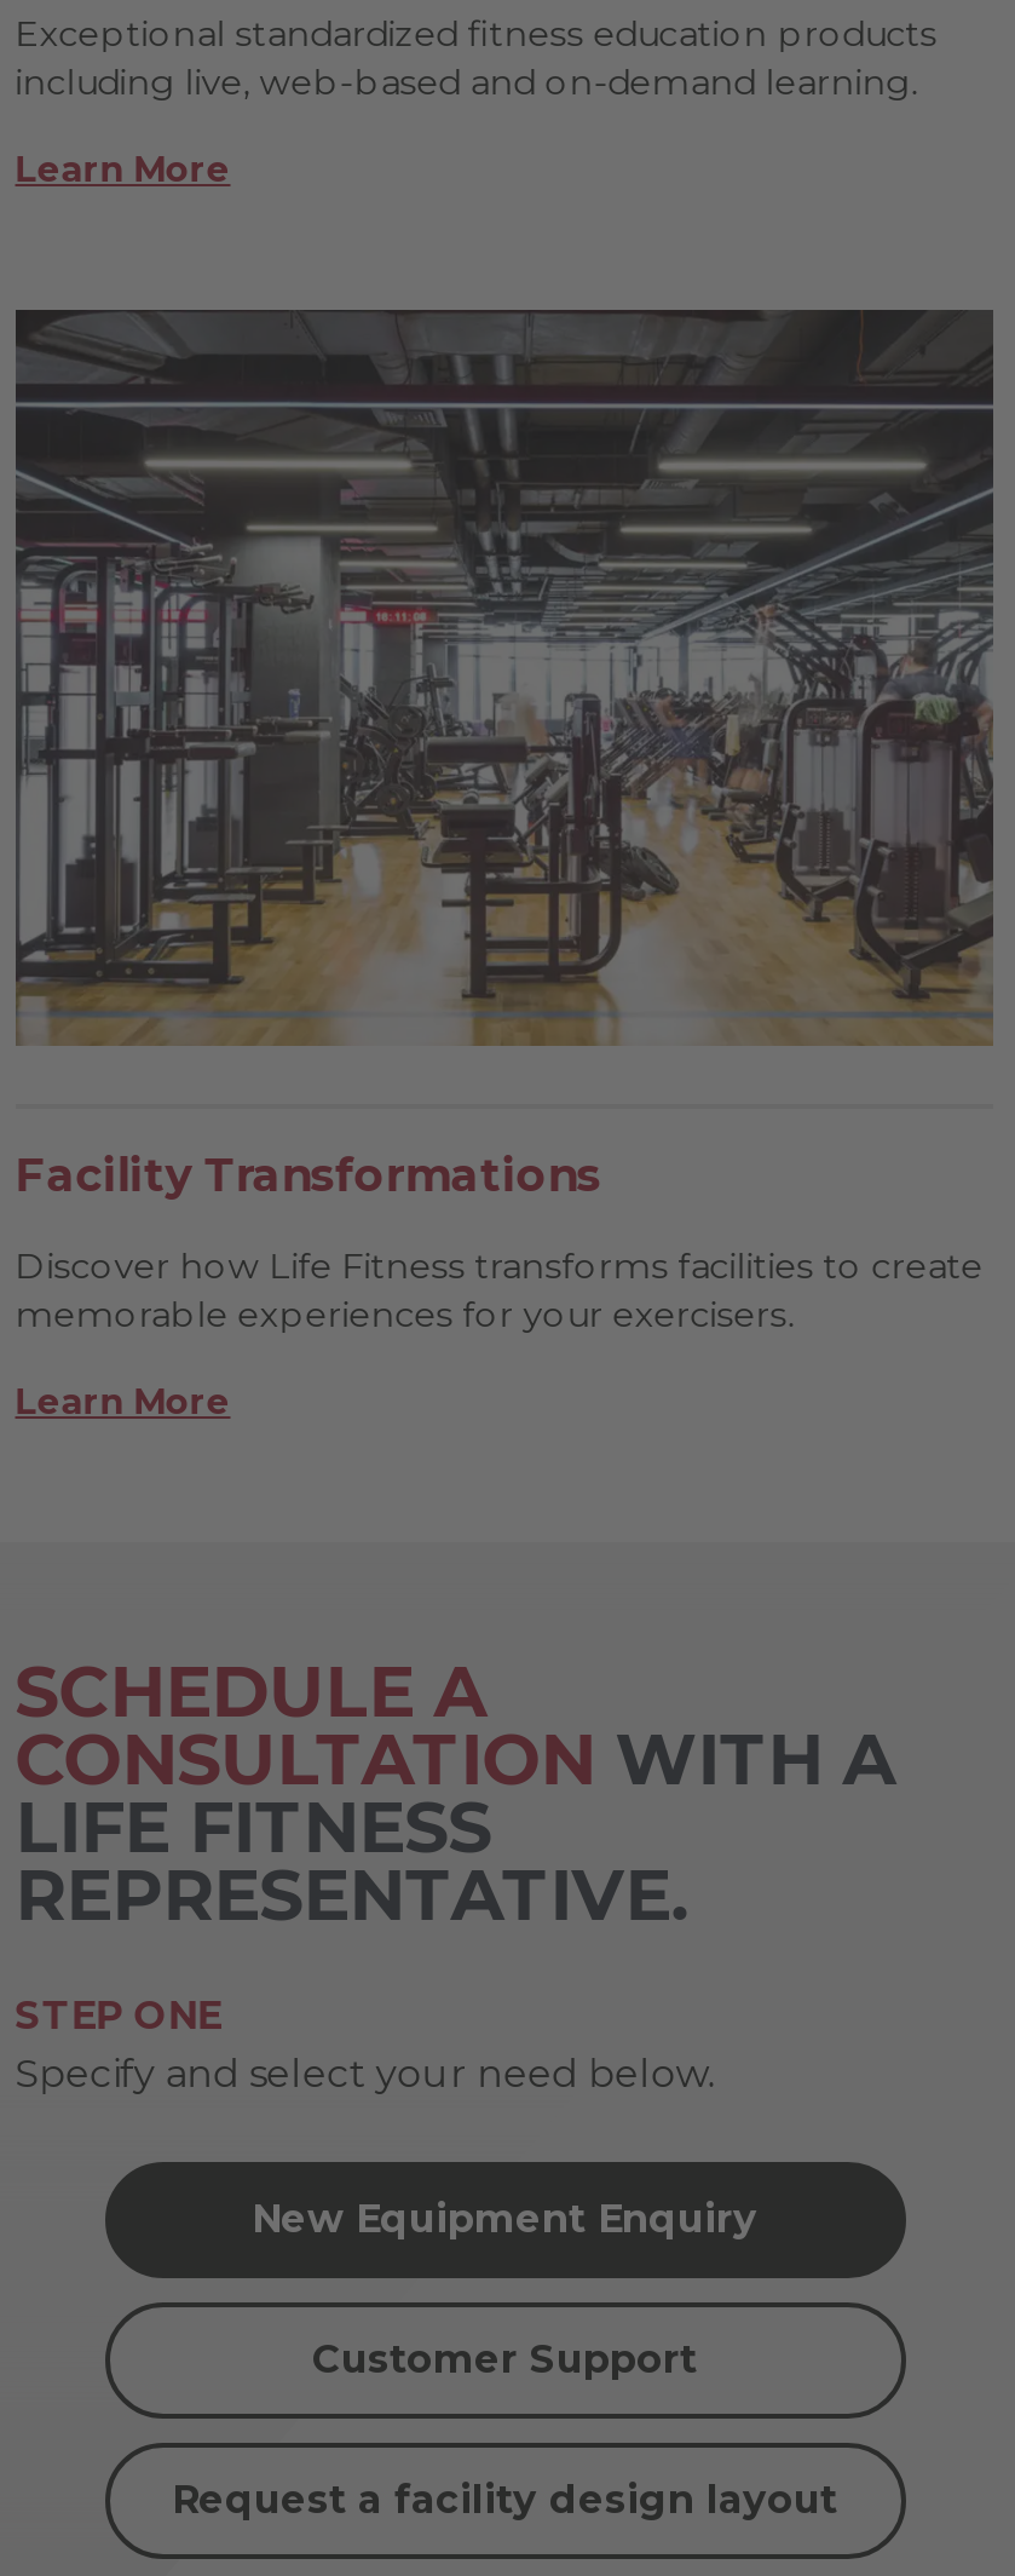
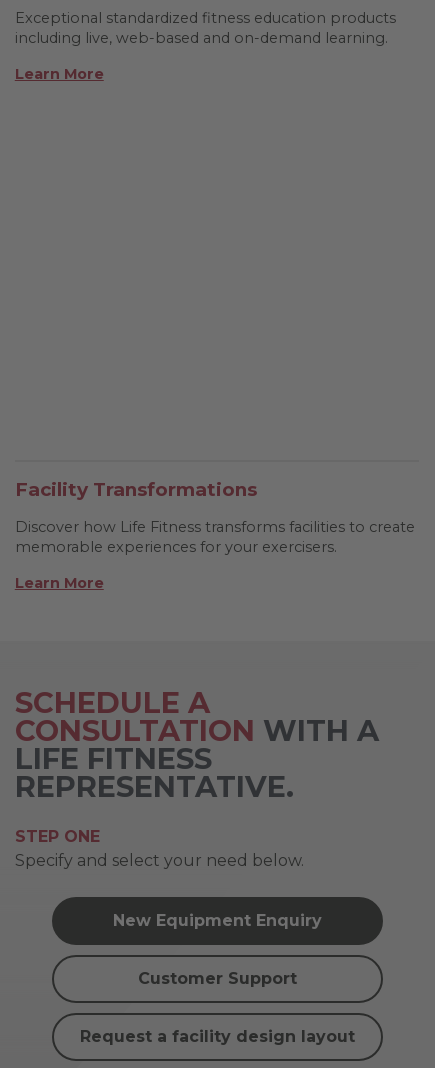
[13,307,996,1048] [image] -> none

